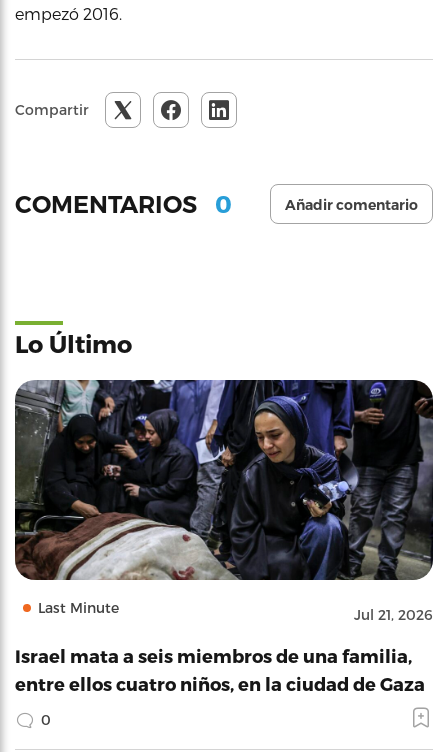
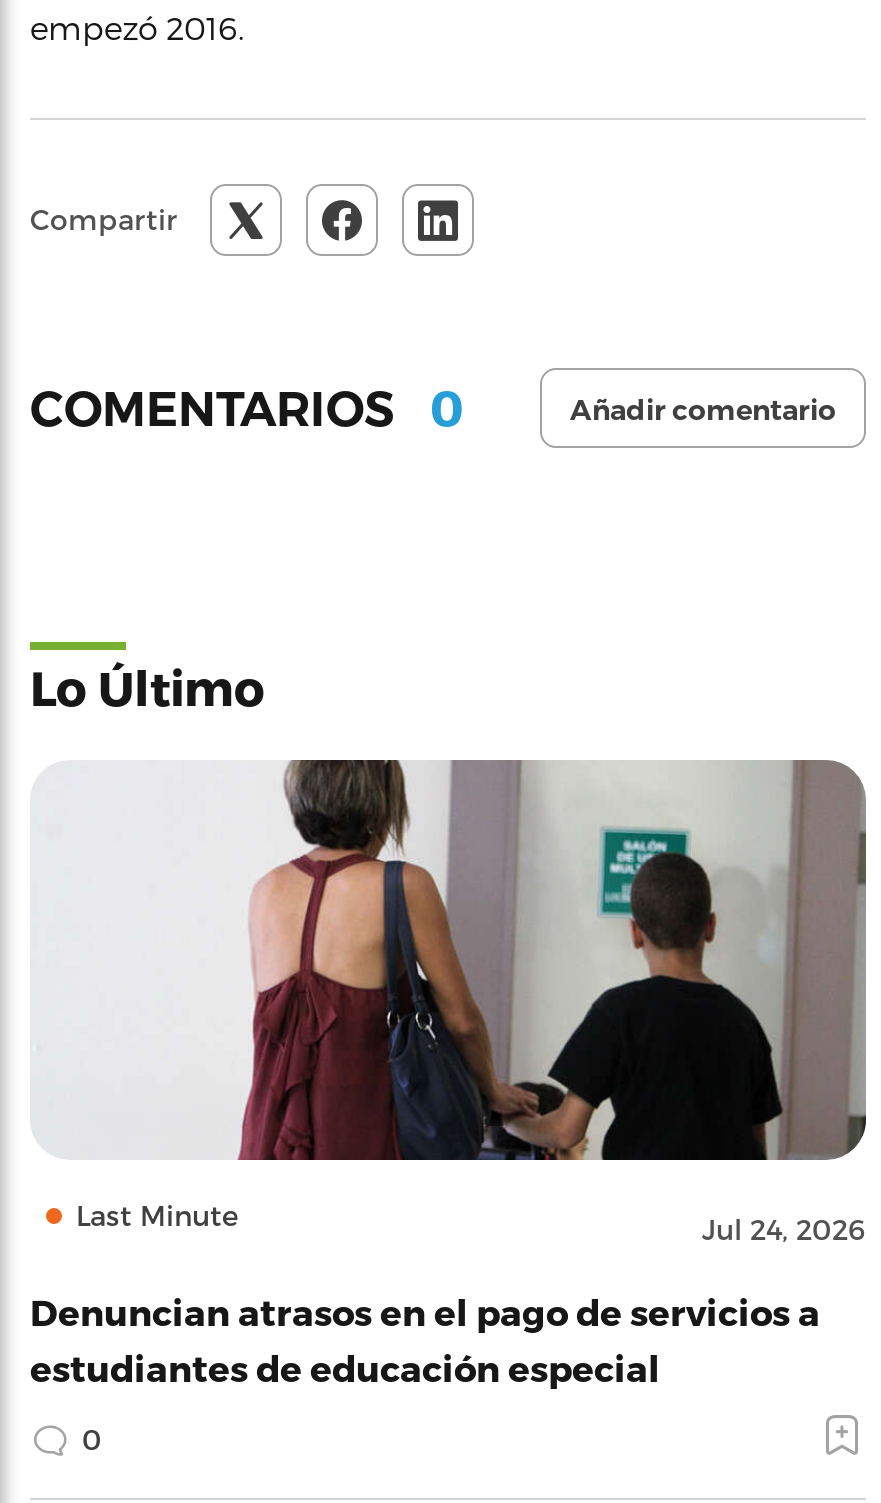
[14,379,433,623] [image] | Jul 21, 2026 -> [30,758,866,1246] [image] | Jul 24, 2026
[15,645,425,694] Israel mata a seis miembros de una familia, | entre ellos cuatro niños, en la ciudad de Gaza -> [30,1290,820,1388] Denuncian atrasos en el pago de servicios a | estudiantes de educación especial

